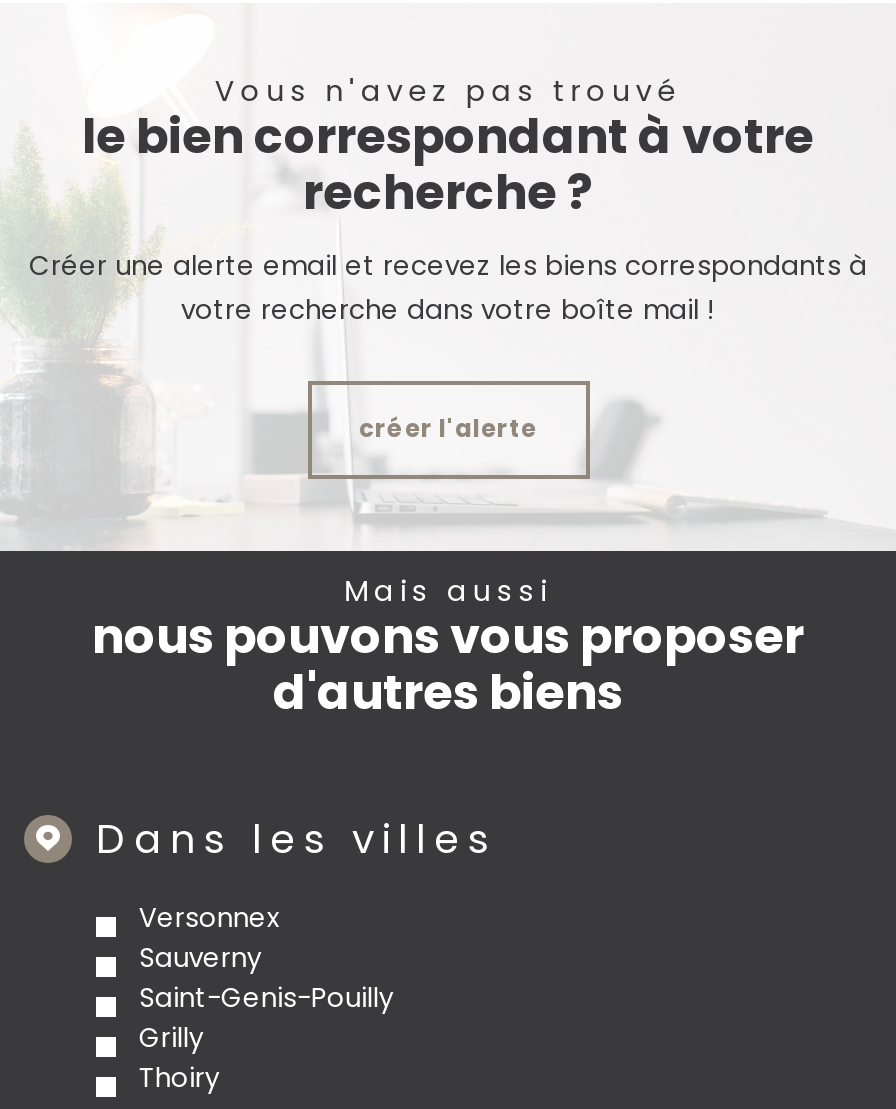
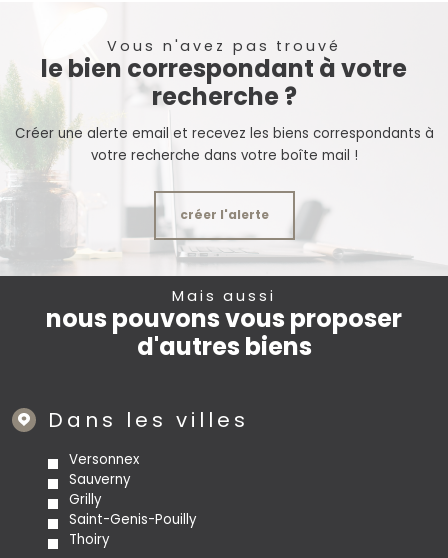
moved [139,979,395,1017] -> [69,510,197,529]: Saint-Genis-Pouilly
moved [139,1019,205,1057] -> [69,490,102,509]: Grilly

